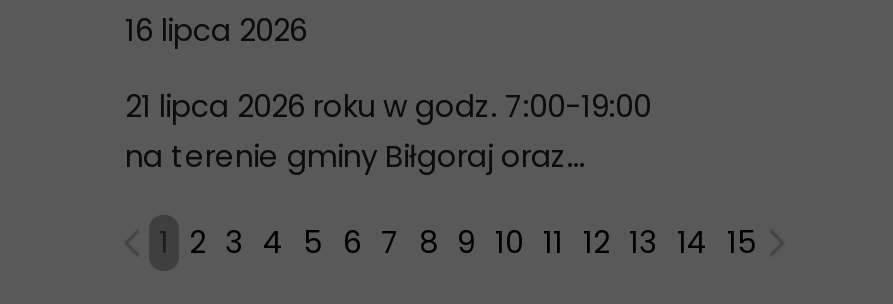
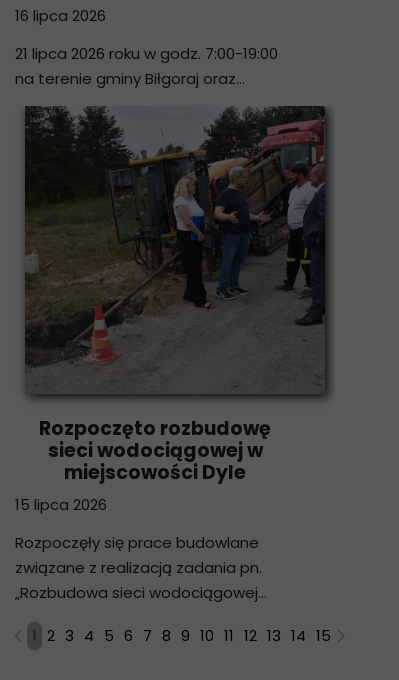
none -> [15,105,334,603] [image] | Rozpoczęto rozbudowę | sieci wodociągowej w | miejscowości Dyle | 15 lipca 2026 | Rozpoczęły się prace budowlane | związane z realizacją zadania pn. | „Rozbudowa sieci wodociągowej...

